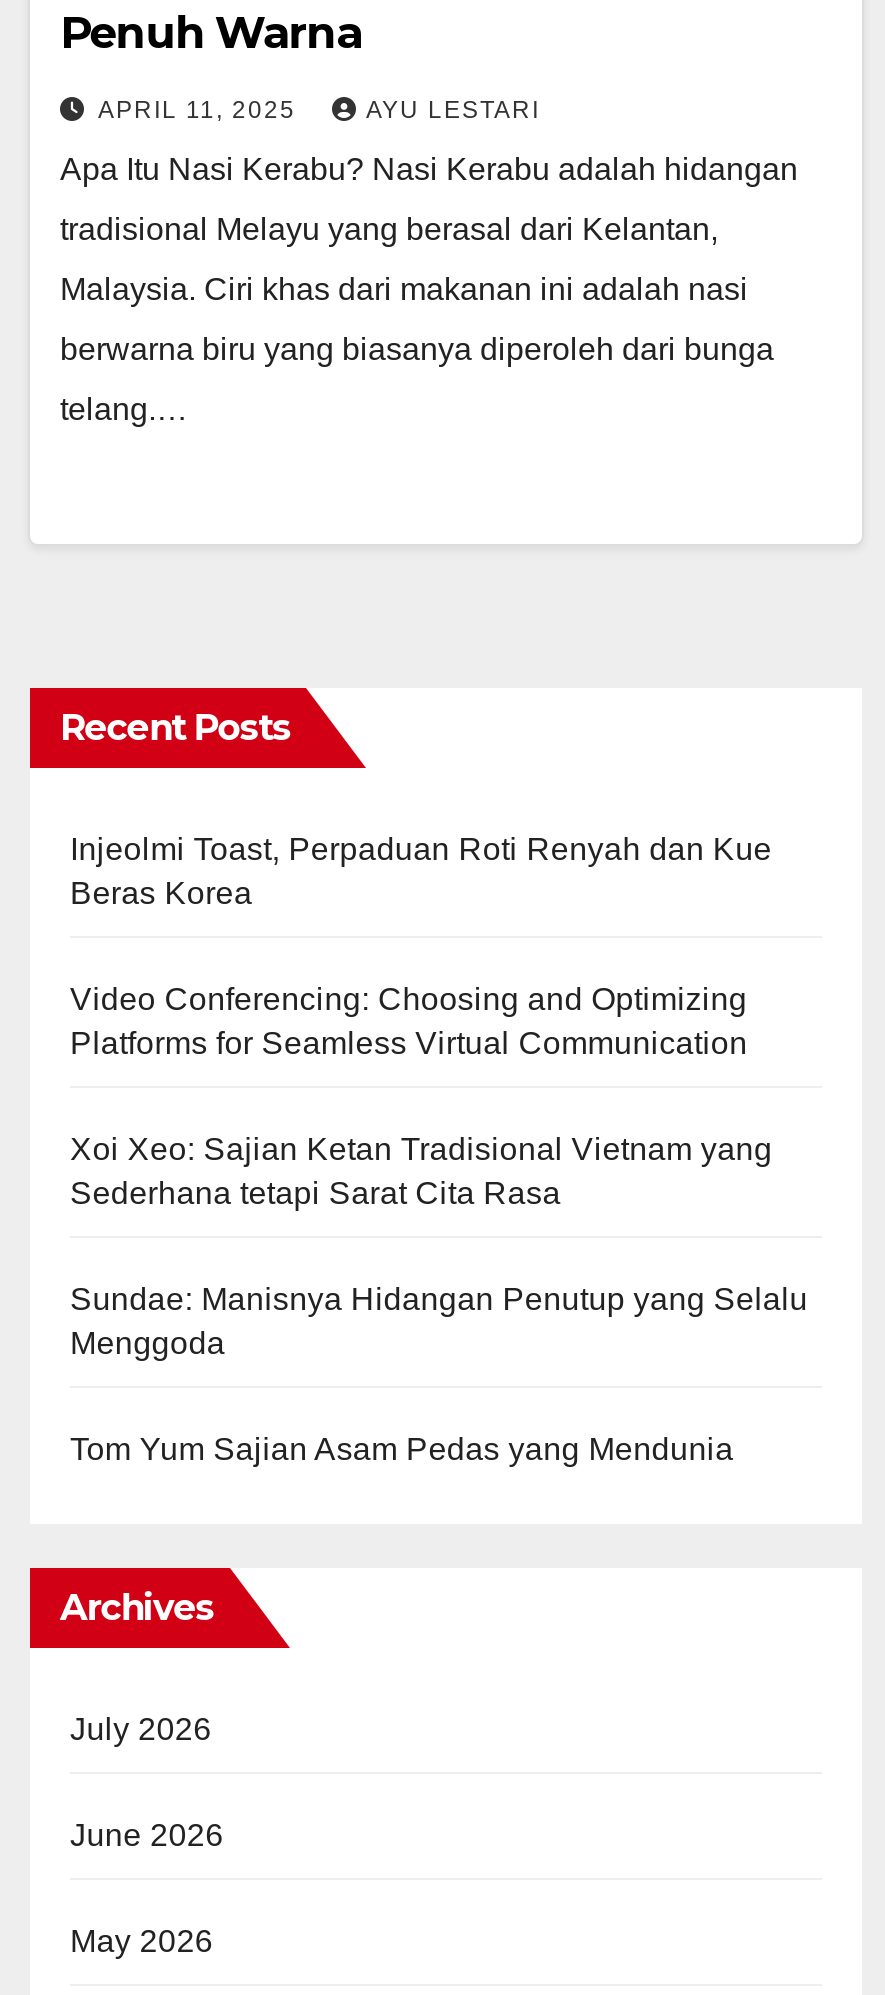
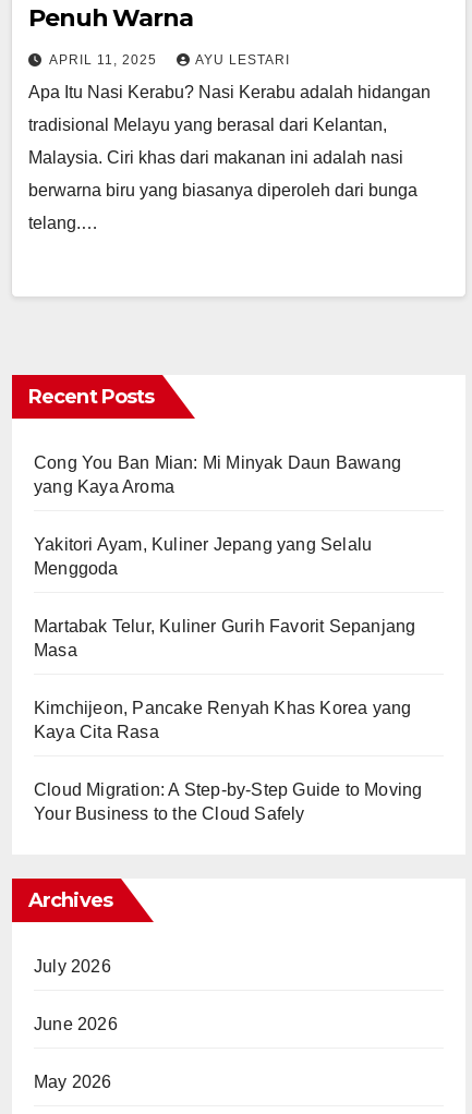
[70,833,808,1317] Injeolmi Toast, Perpaduan Roti Renyah dan Kue | Beras Korea | Video Conferencing: Choosing and Optimizing | Platforms for Seamless Virtual Communication | Xoi Xeo: Sajian Ketan Tradisional Vietnam yang | Sederhana tetapi Sarat Cita Rasa | Sundae: Manisnya Hidangan Penutup yang Selalu -> [34,454,401,554] Cong You Ban Mian: Mi Minyak Daun Bawang | yang Kaya Aroma | Yakitori Ayam, Kuliner Jepang yang Selalu
moved [70,1327,225,1361] -> [34,560,118,578]: Menggoda
[70,1433,734,1467] Tom Yum Sajian Asam Pedas yang Mendunia -> [34,617,422,823] Martabak Telur, Kuliner Gurih Favorit Sepanjang | Masa | Kimchijeon, Pancake Renyah Khas Korea yang | Kaya Cita Rasa | Cloud Migration: A Step-by-Step Guide to Moving | Your Business to the Cloud Safely

